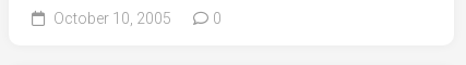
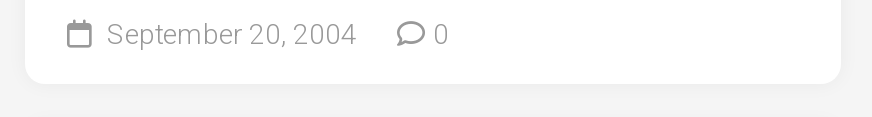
[50,10,171,27] October 10, 2005 -> [101,18,357,50] September 20, 2004

